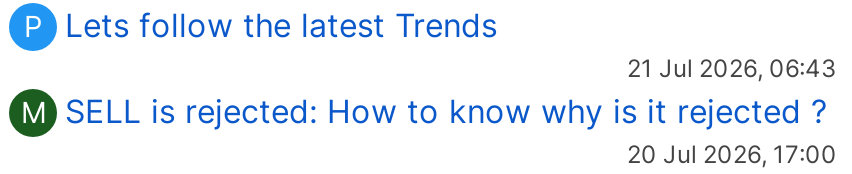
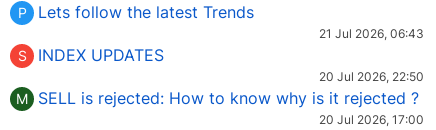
none -> [17,45,424,84] S | INDEX UPDATES | 20 Jul 2026, 22:50

